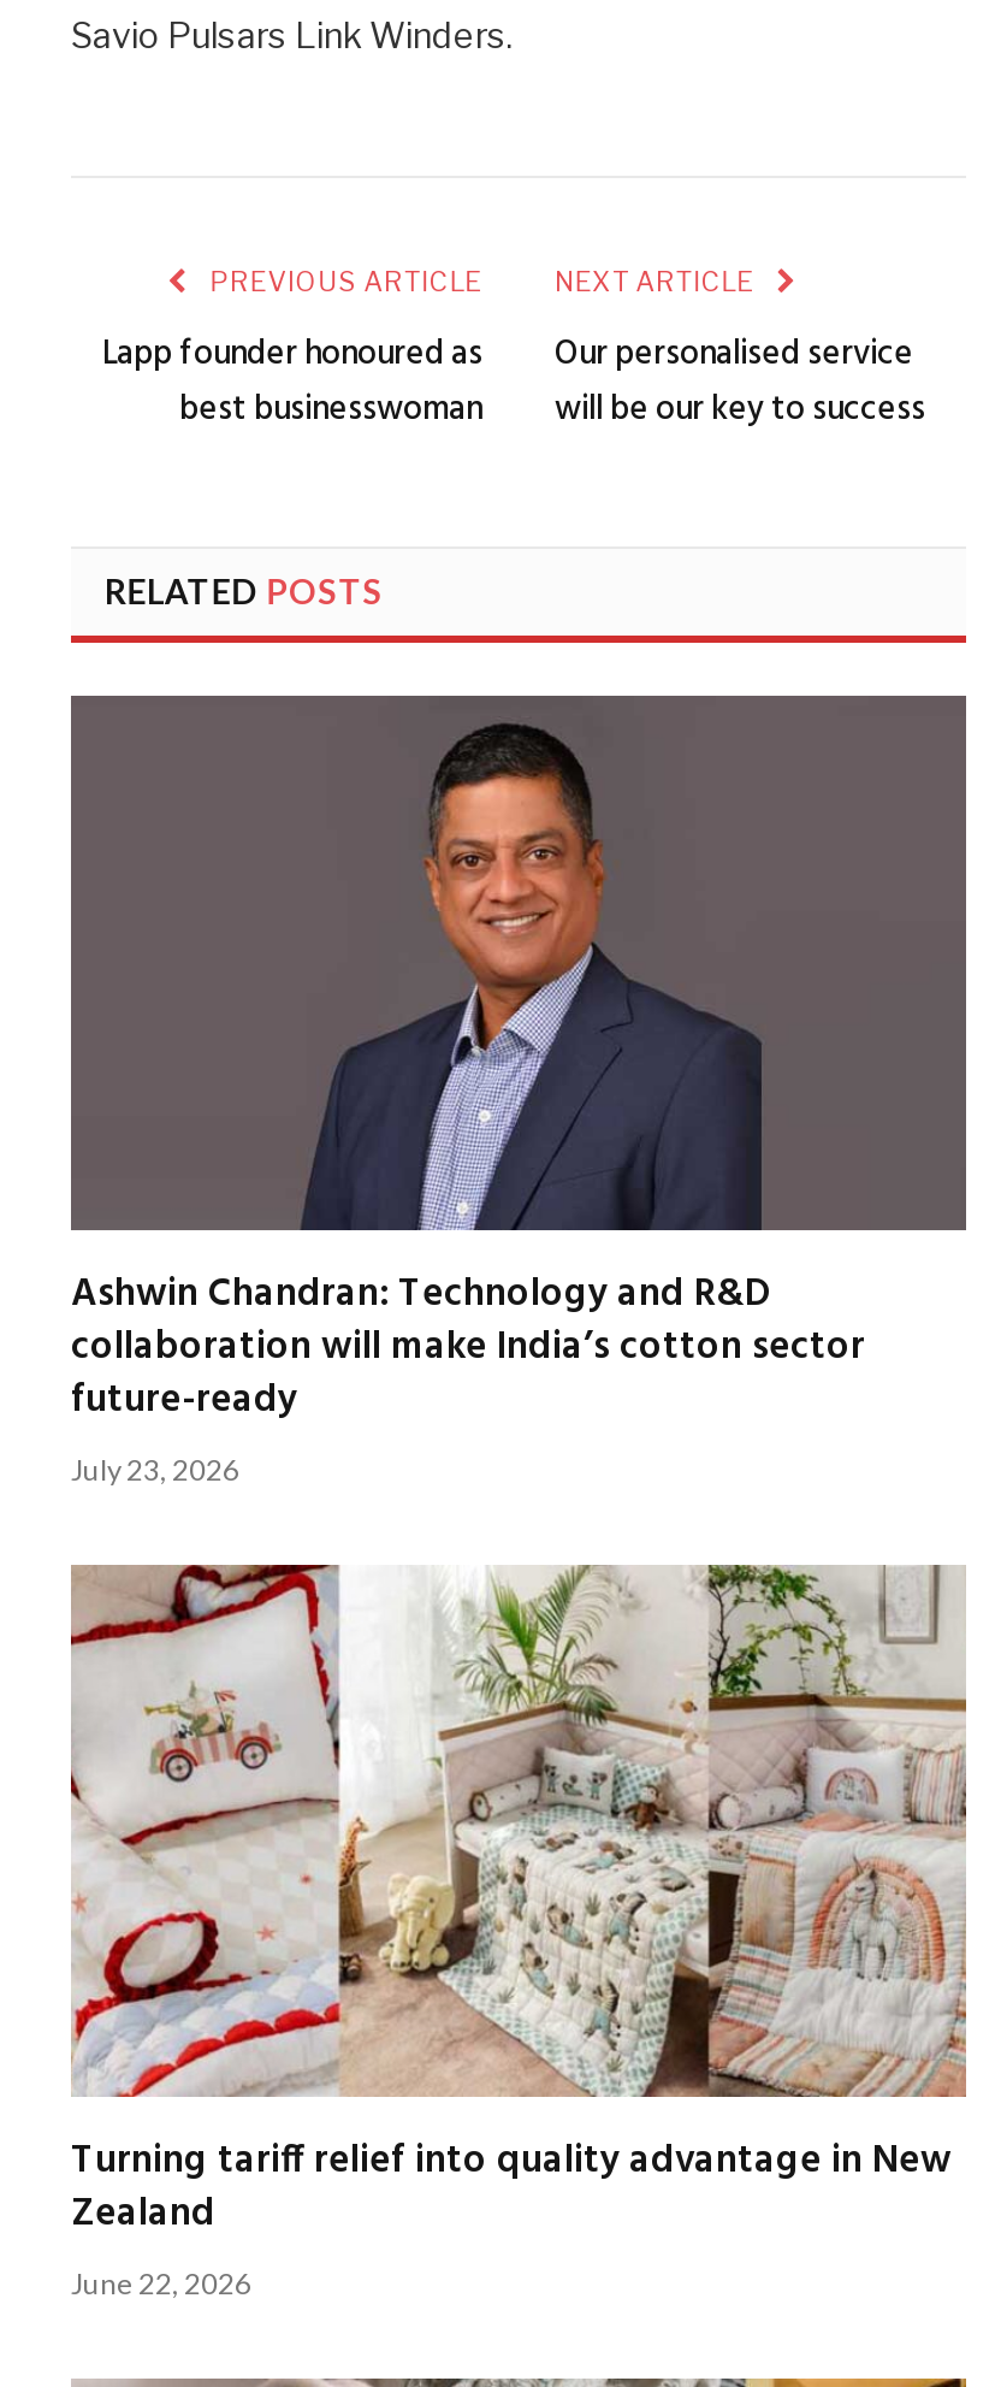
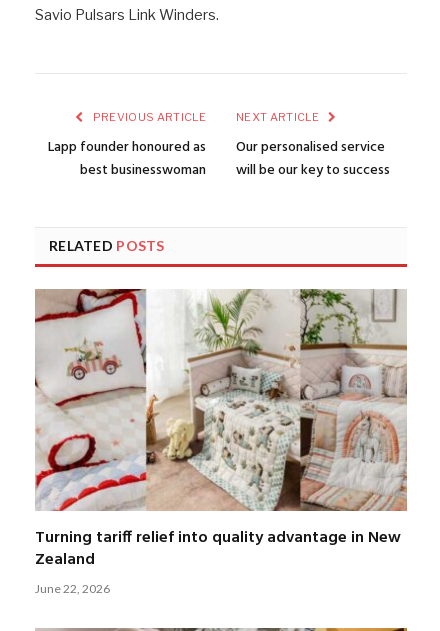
[69,693,969,1487] [image] | Ashwin Chandran: Technology and R&D | collaboration will make India’s cotton sector | future-ready | July 23, 2026 -> none

